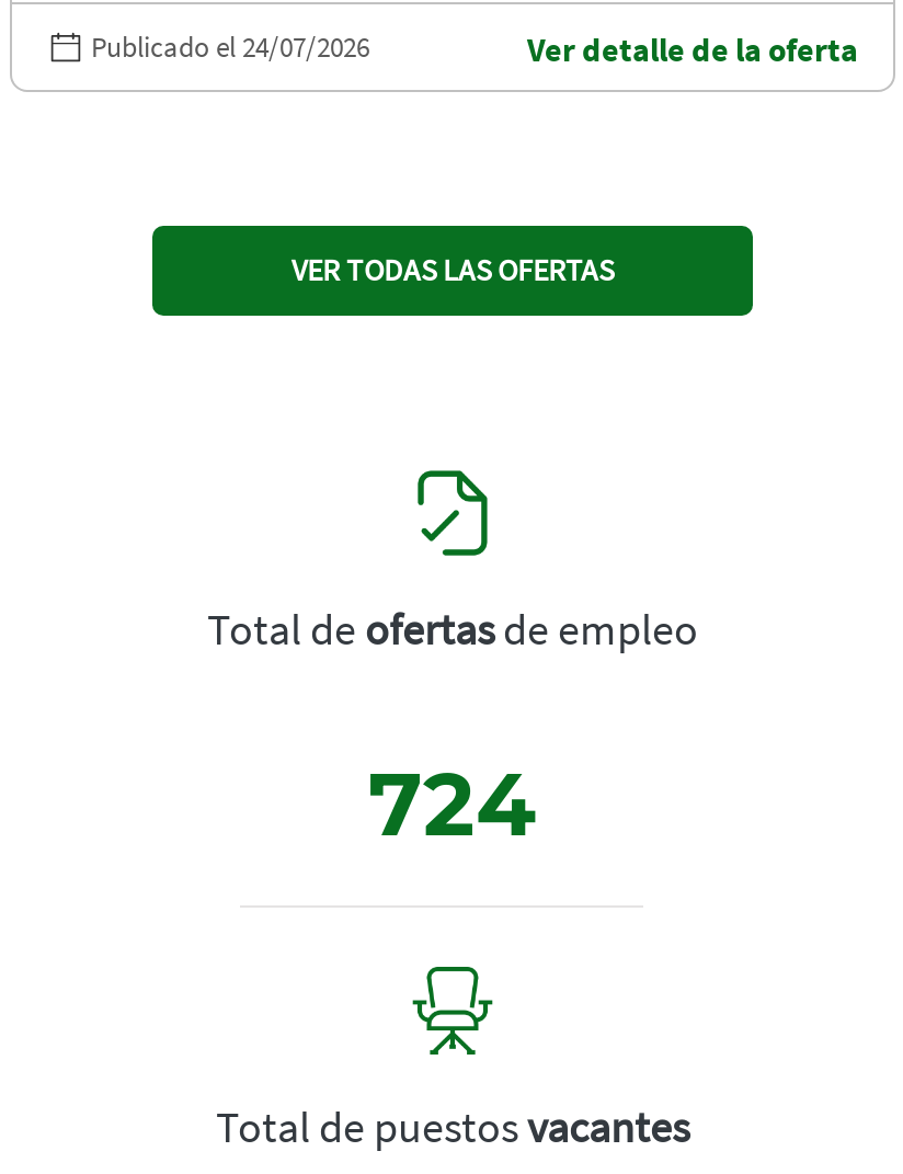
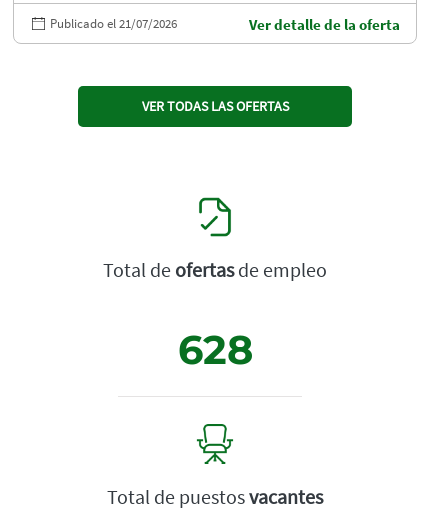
[91,28,369,65] Publicado el 24/07/2026 -> [50,15,177,32] Publicado el 21/07/2026
[368,750,537,858] 724 -> [177,325,252,374] 628

